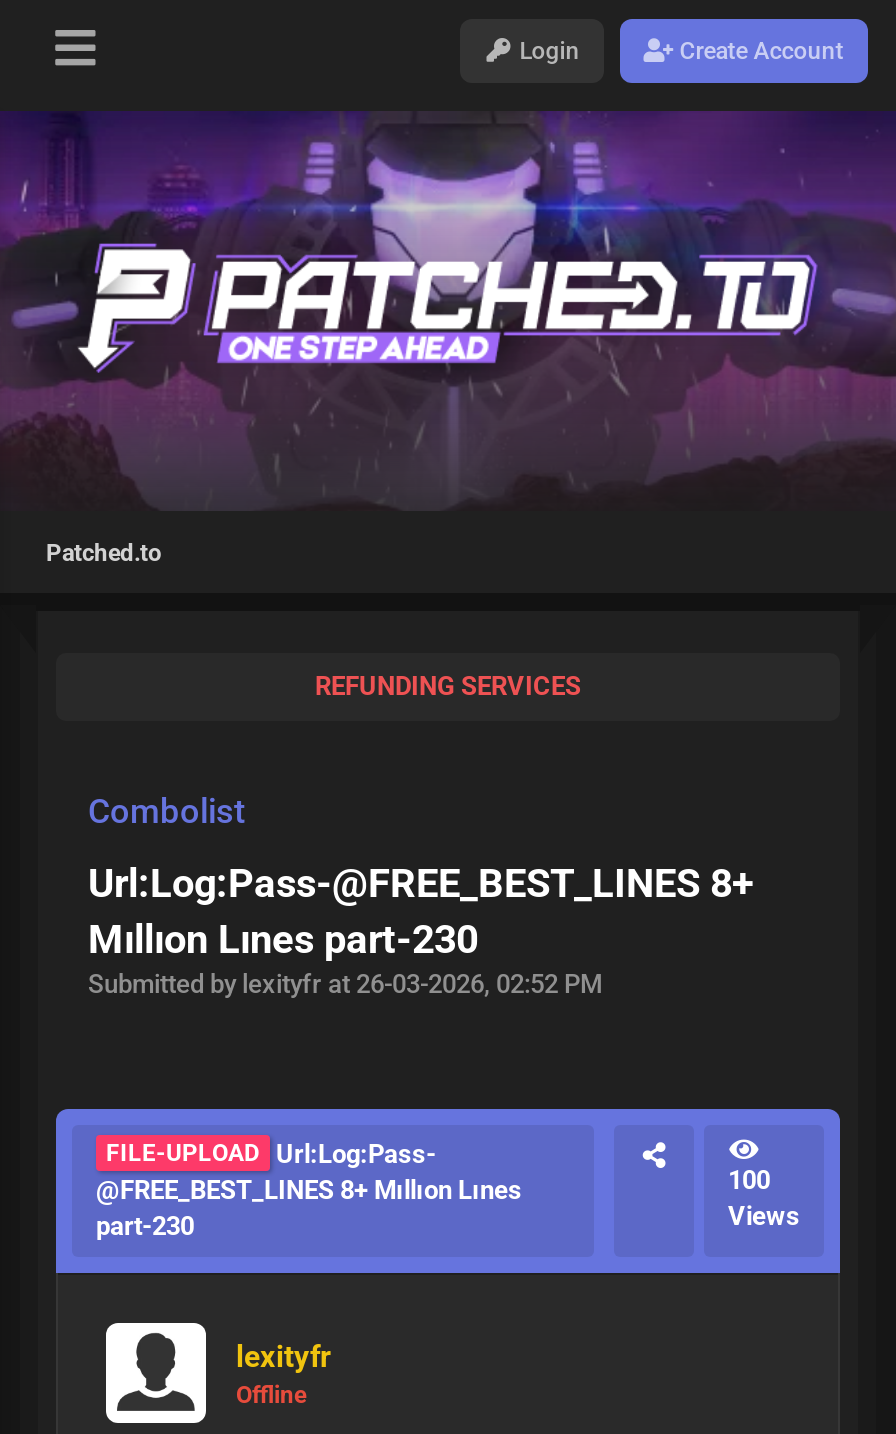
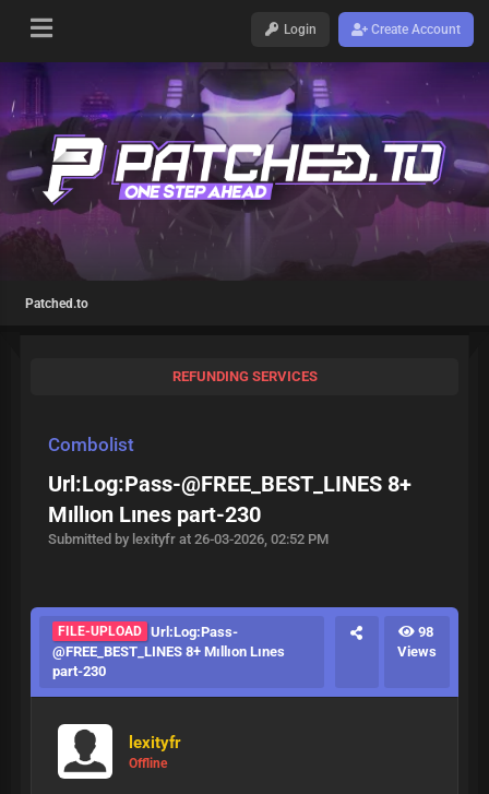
[728,1165,770,1195] 100 -> [415,624,434,640] 98

